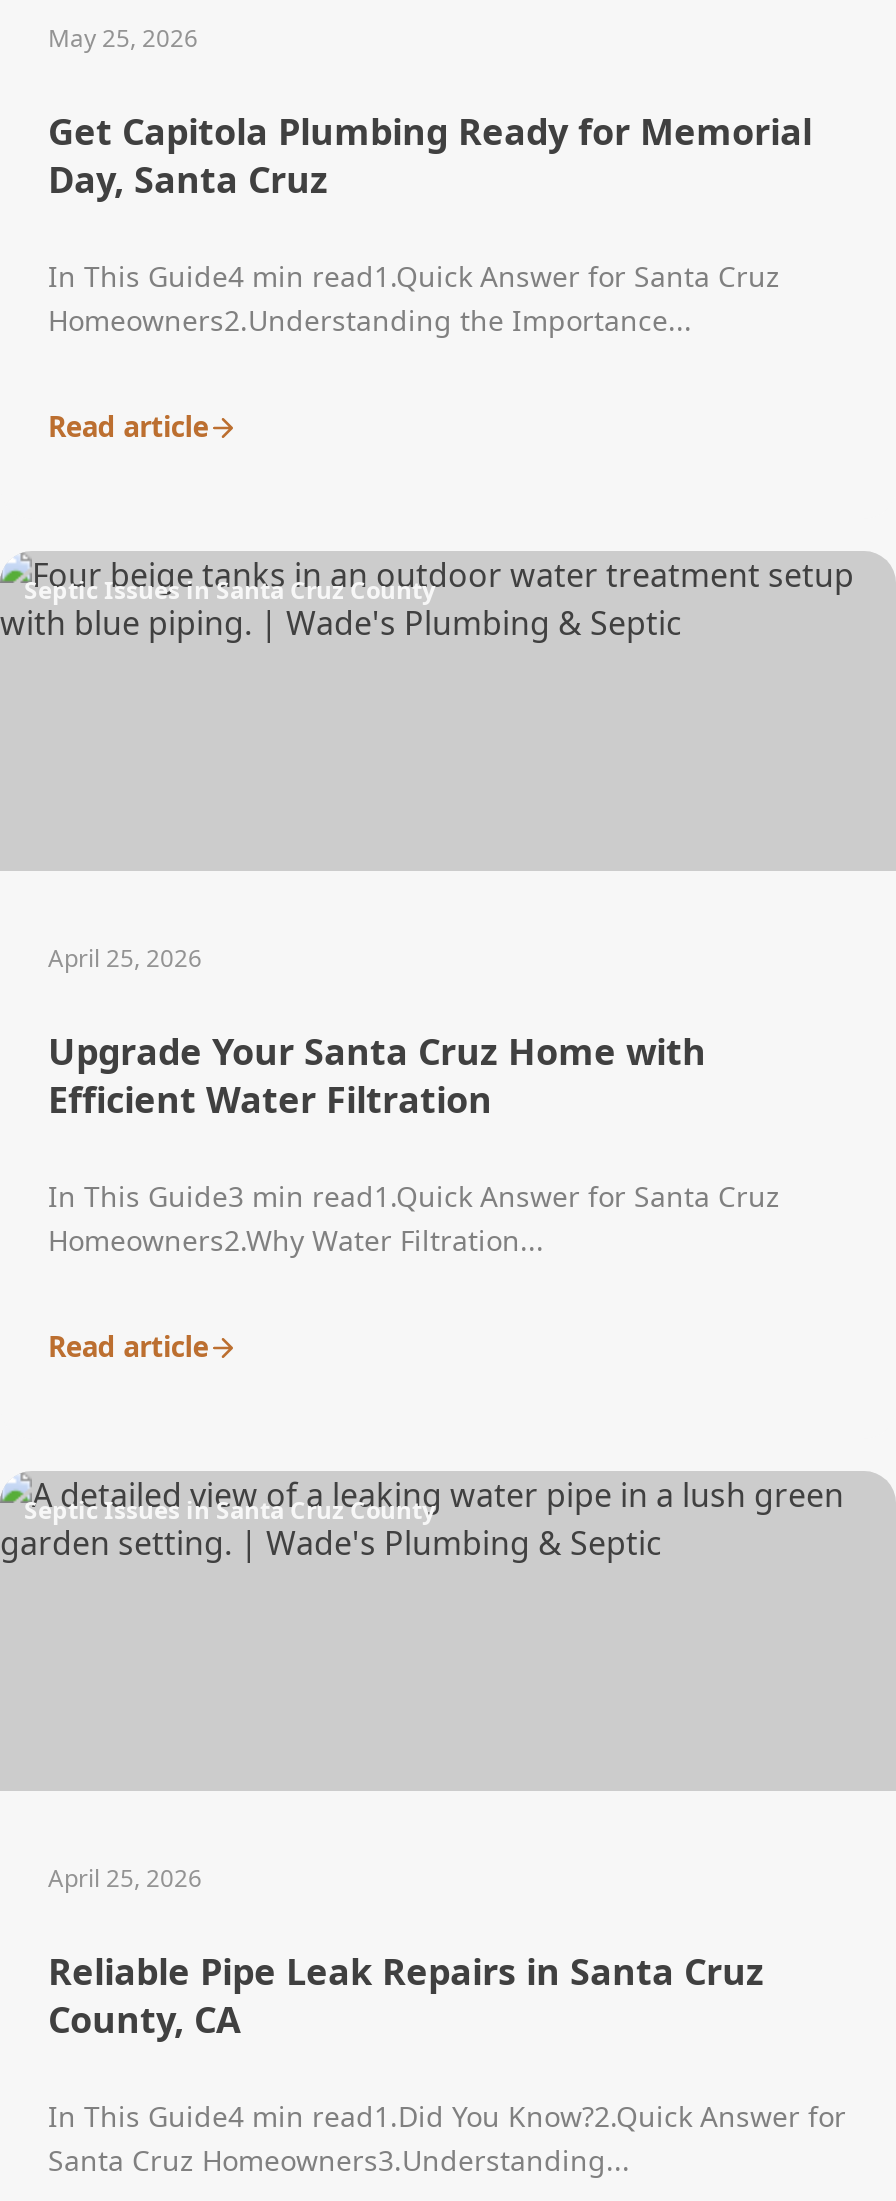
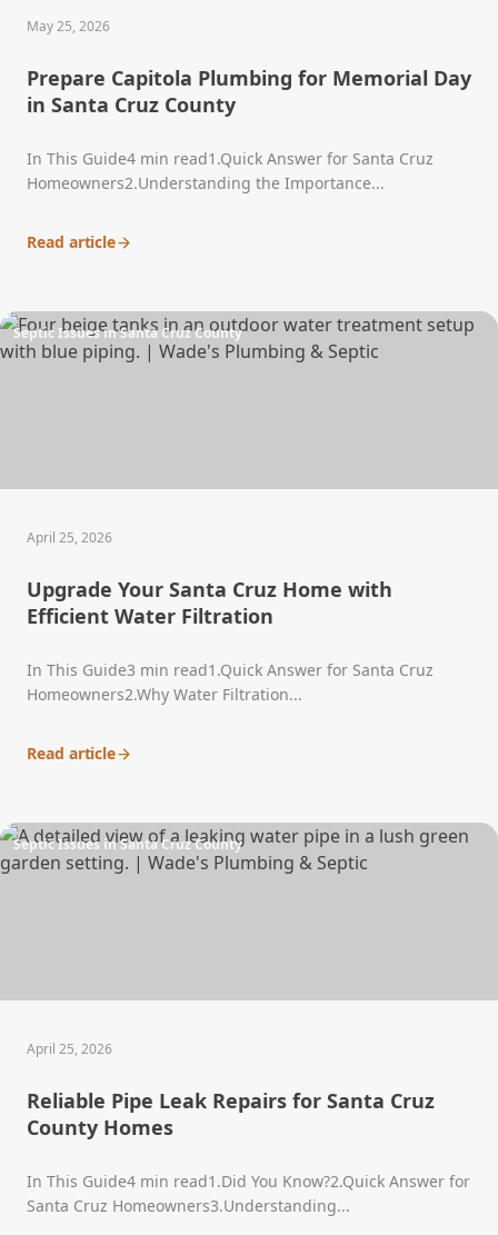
[48,108,812,204] Get Capitola Plumbing Ready for Memorial | Day, Santa Cruz -> [27,65,471,118] Prepare Capitola Plumbing for Memorial Day | in Santa Cruz County
[48,1948,764,2044] Reliable Pipe Leak Repairs in Santa Cruz | County, CA -> [27,1088,435,1141] Reliable Pipe Leak Repairs for Santa Cruz | County Homes

